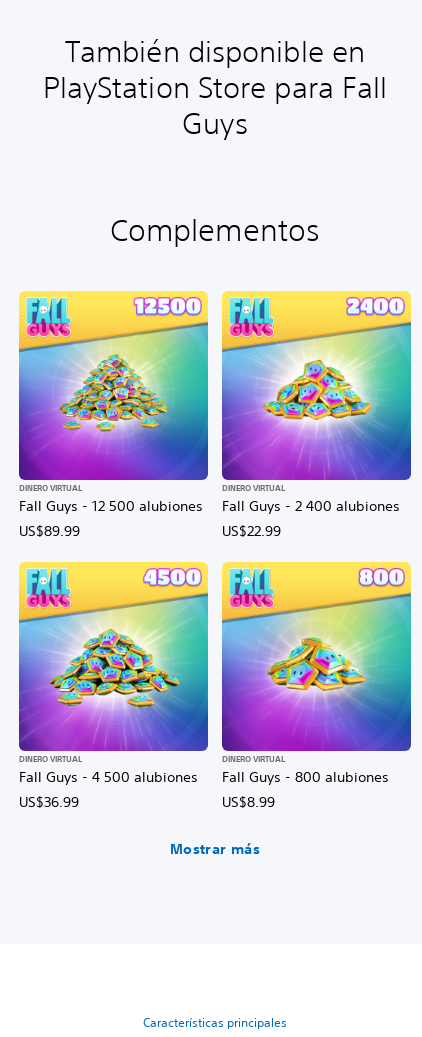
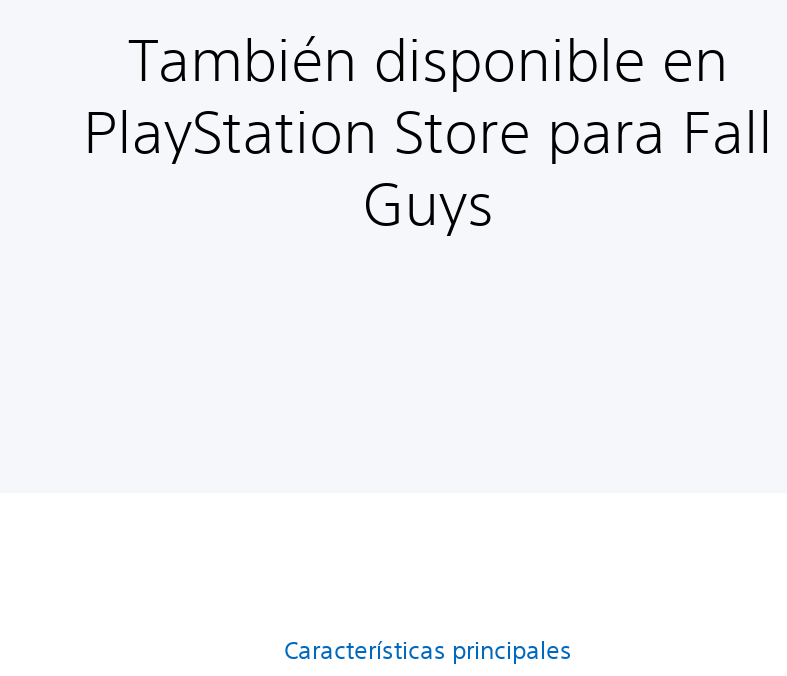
[110,213,320,248] Complementos -> none
[18,290,209,540] [image] | DINERO VIRTUAL | US$89.99 -> none
[221,290,412,540] [image] | DINERO VIRTUAL | US$22.99 -> none
[19,497,203,515] Fall Guys - 12 500 alubiones -> none
[222,497,400,515] Fall Guys - 2 400 alubiones -> none
[18,561,209,811] [image] | DINERO VIRTUAL | US$36.99 -> none
[170,561,412,858] [image] | DINERO VIRTUAL | US$8.99 | Mostrar más -> none
[19,768,198,786] Fall Guys - 4 500 alubiones -> none
[222,768,389,786] Fall Guys - 800 alubiones -> none

